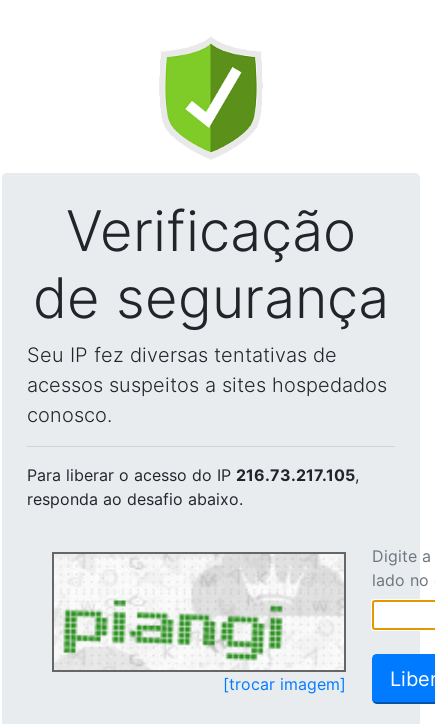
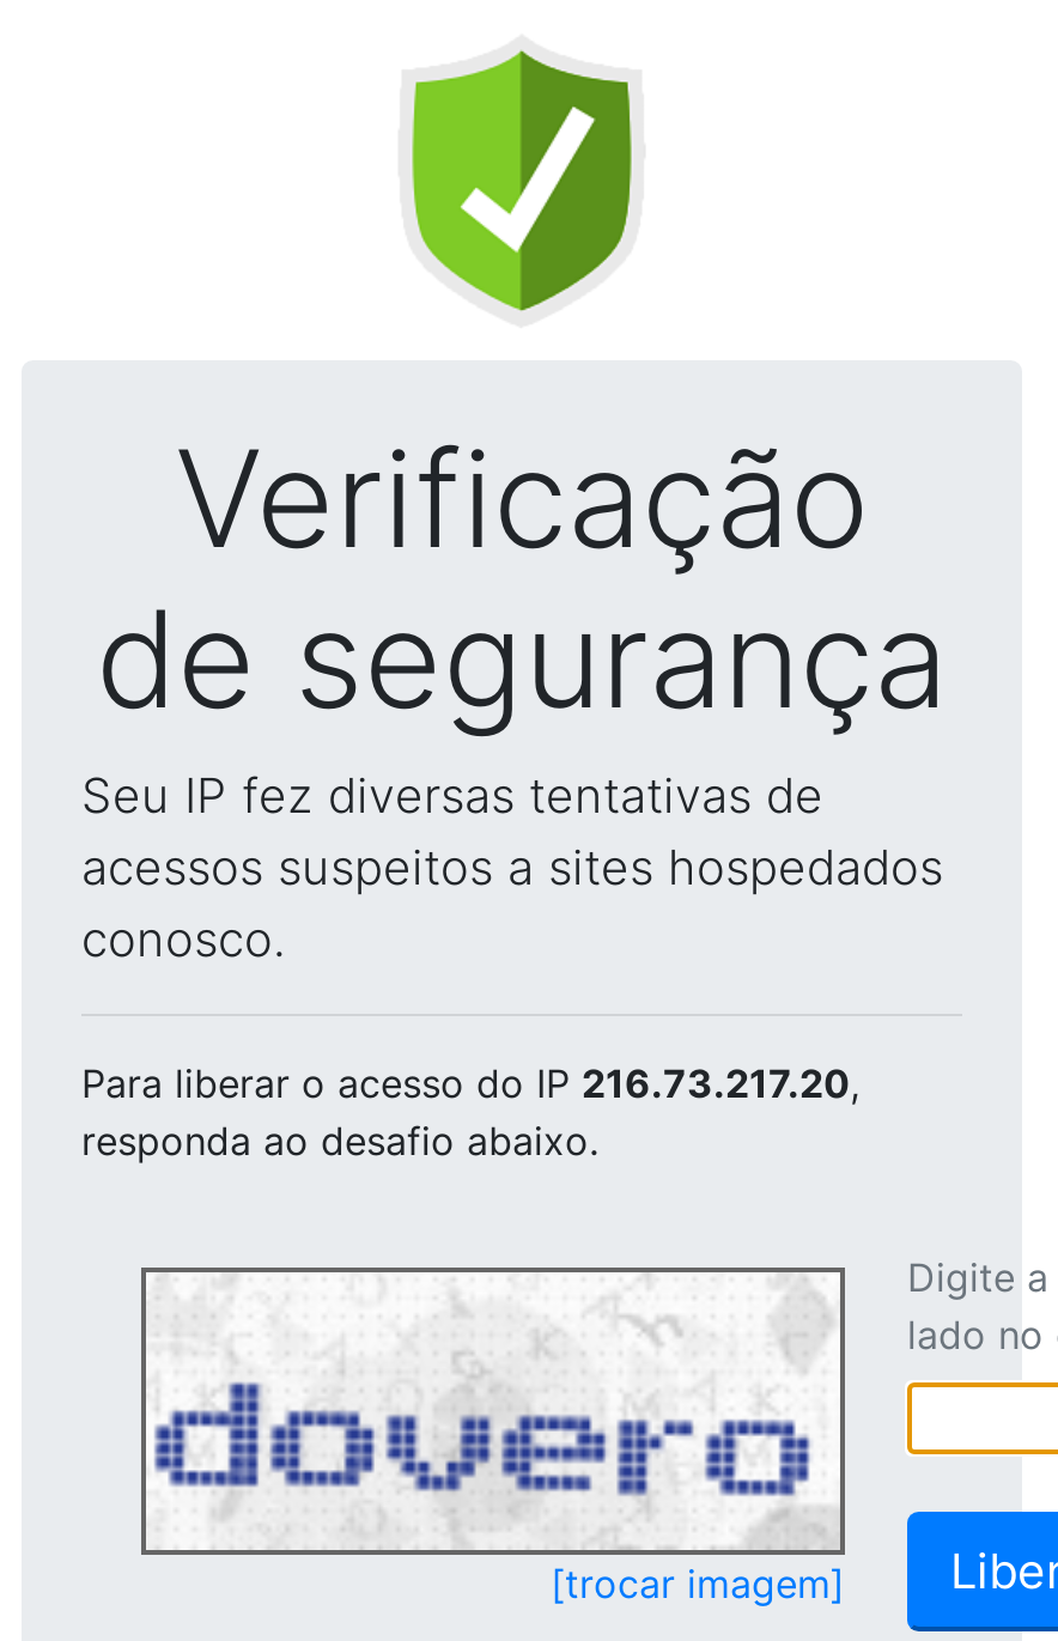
[27,465,359,485] Para liberar o acesso do IP 216.73.217.105, -> [81,1059,859,1107] Para liberar o acesso do IP 216.73.217.20,
[58,556,342,668] [image] -> [153,1275,835,1545] [image]

